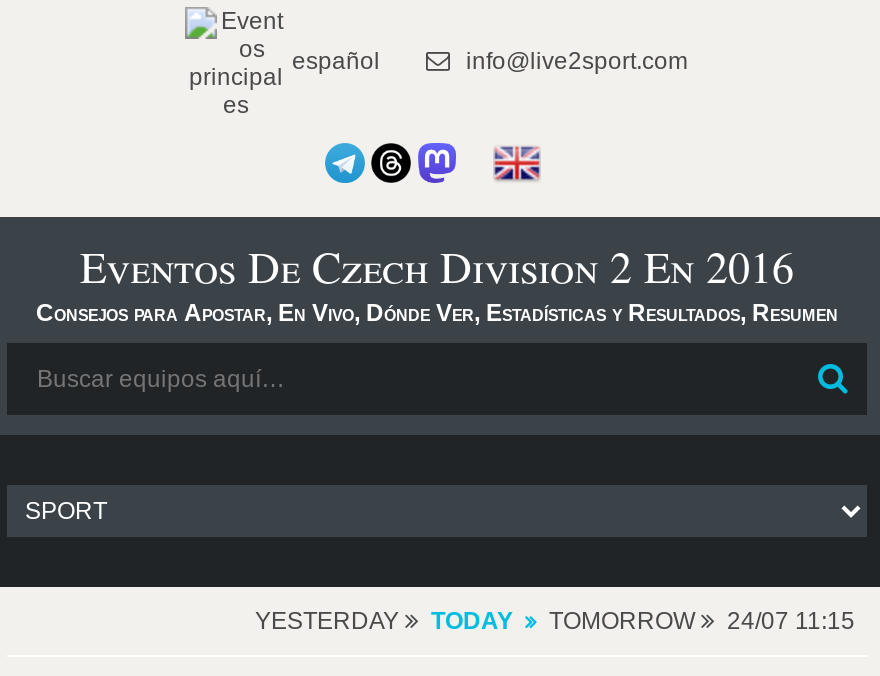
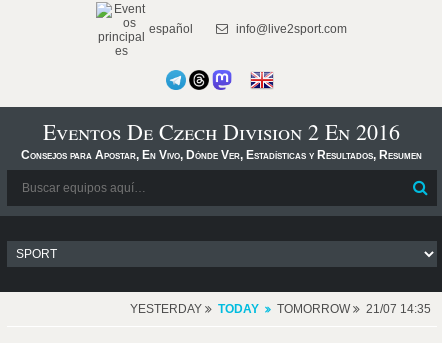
[255,607,855,635] YESTERDAY TODAY TOMORROW 24/07 11:15 -> [130,302,431,316] YESTERDAY TODAY TOMORROW 21/07 14:35

